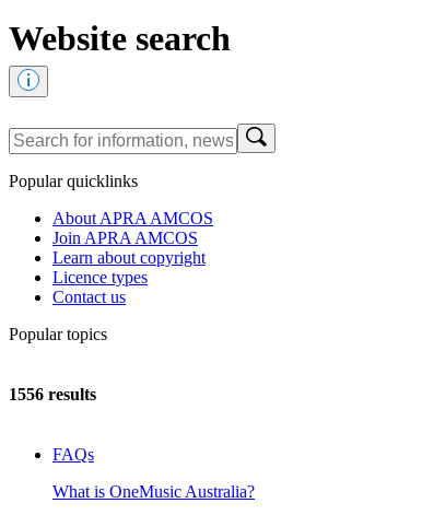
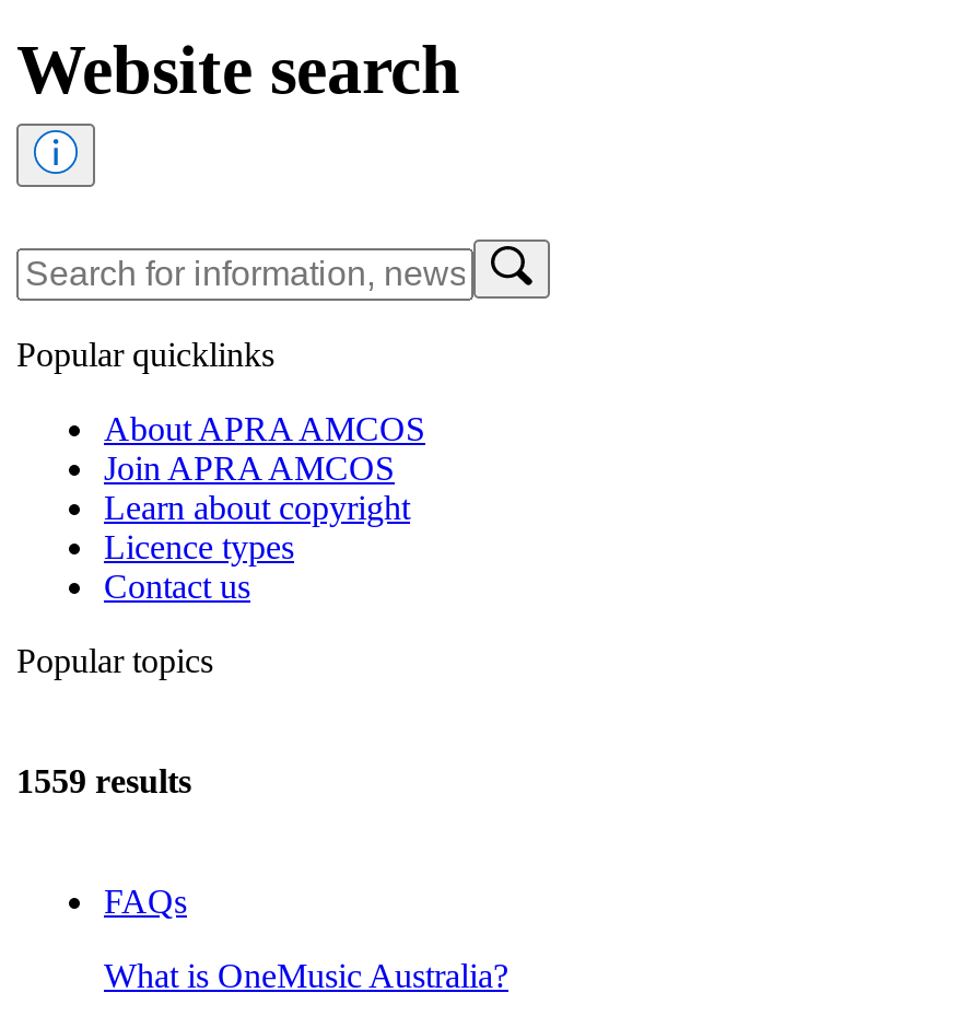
[9,385,96,404] 1556 results -> [16,763,191,800] 1559 results

